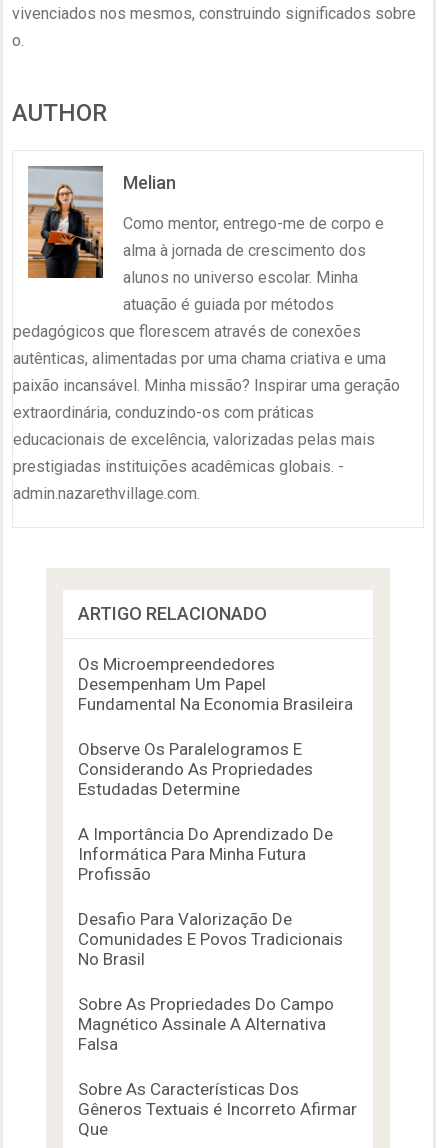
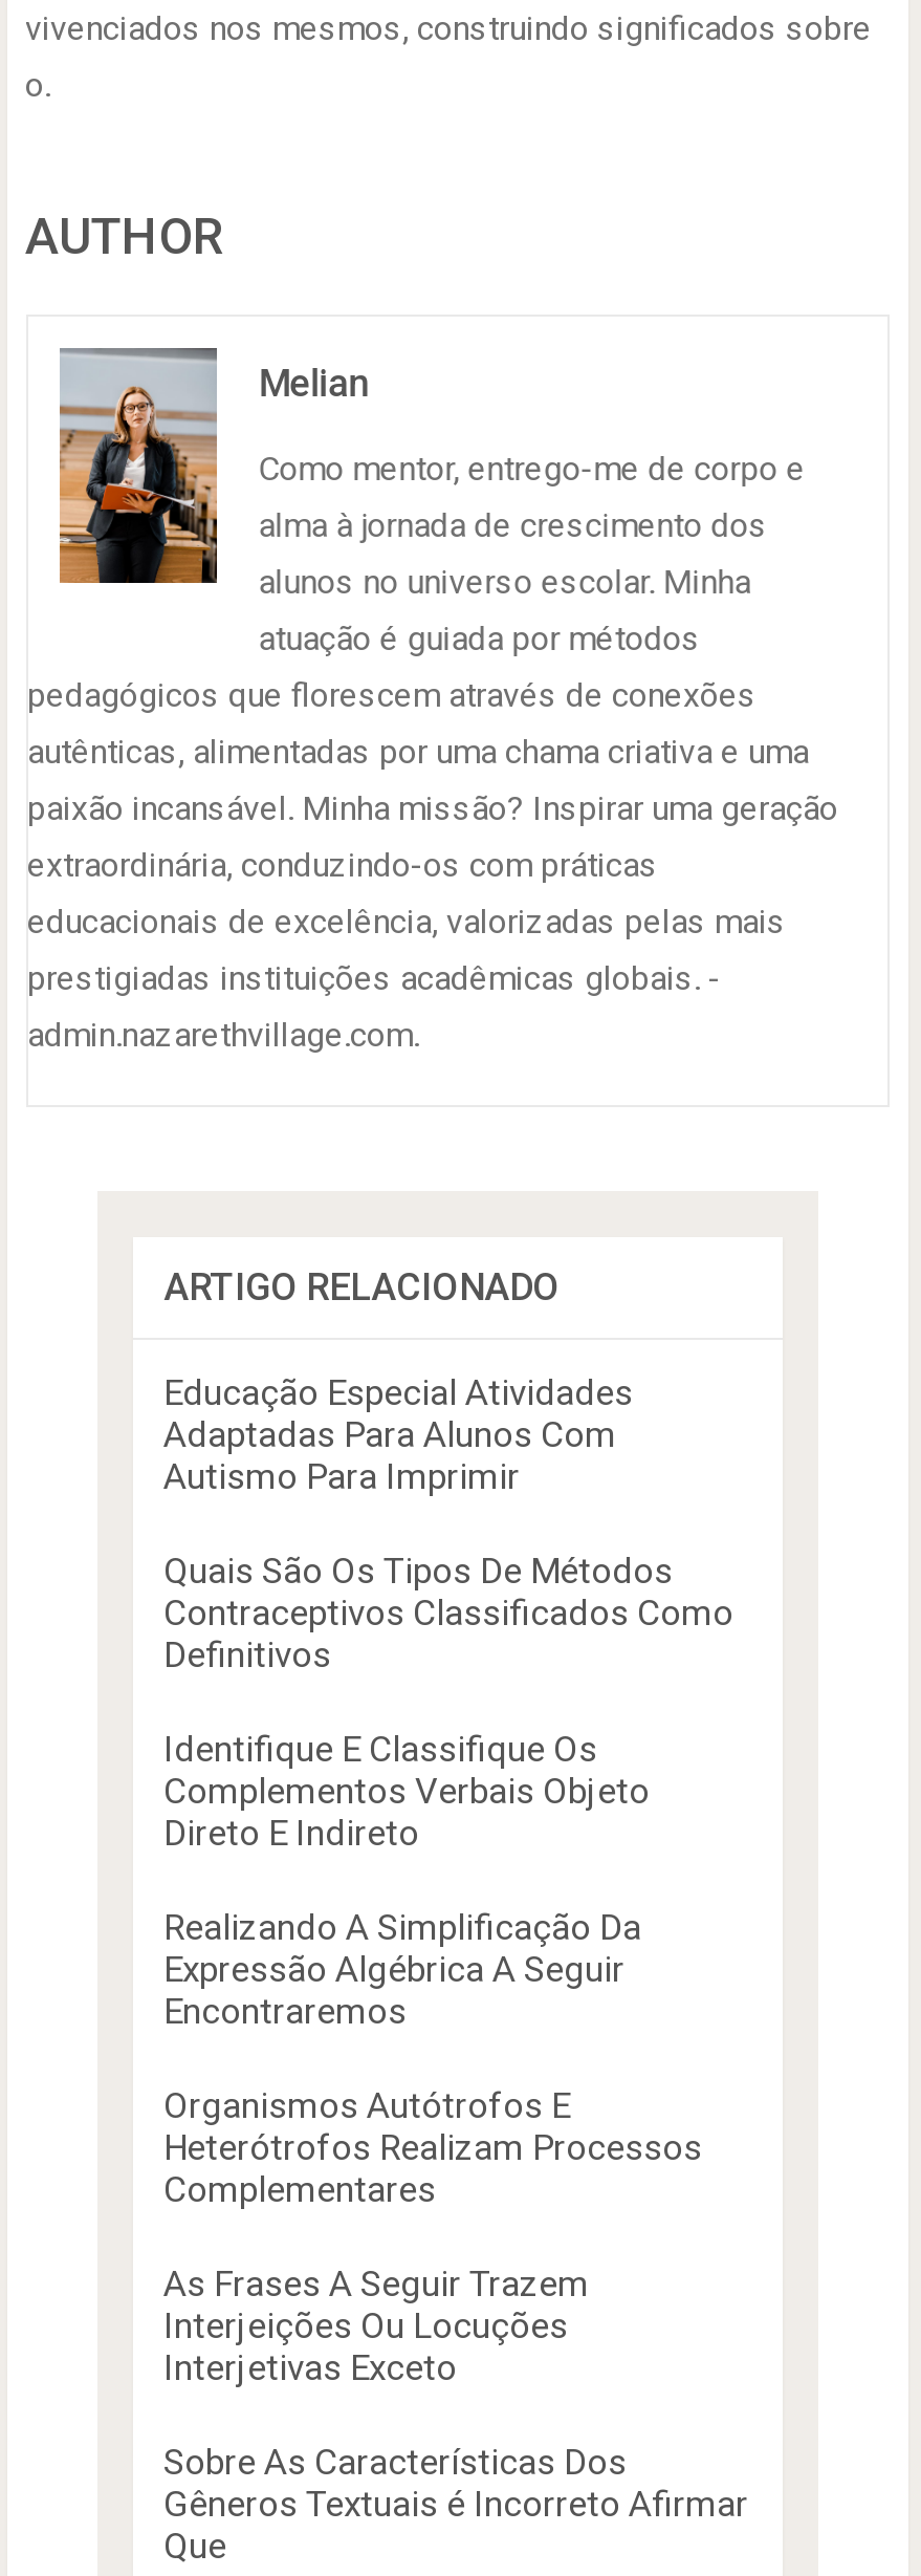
[77,653,352,1053] Os Microempreendedores | Desempenham Um Papel | Fundamental Na Economia Brasileira | Observe Os Paralelogramos E | Considerando As Propriedades | Estudadas Determine | A Importância Do Aprendizado De | Informática Para Minha Futura | Profissão | Desafio Para Valorização De | Comunidades E Povos Tradicionais | No Brasil | Sobre As Propriedades Do Campo | Magnético Assinale A Alternativa | Falsa -> [163,1370,733,2387] Educação Especial Atividades | Adaptadas Para Alunos Com | Autismo Para Imprimir | Quais São Os Tipos De Métodos | Contraceptivos Classificados Como | Definitivos | Identifique E Classifique Os | Complementos Verbais Objeto | Direto E Indireto | Realizando A Simplificação Da | Expressão Algébrica A Seguir | Encontraremos | Organismos Autótrofos E | Heterótrofos Realizam Processos | Complementares | As Frases A Seguir Trazem | Interjeições Ou Locuções | Interjetivas Exceto

